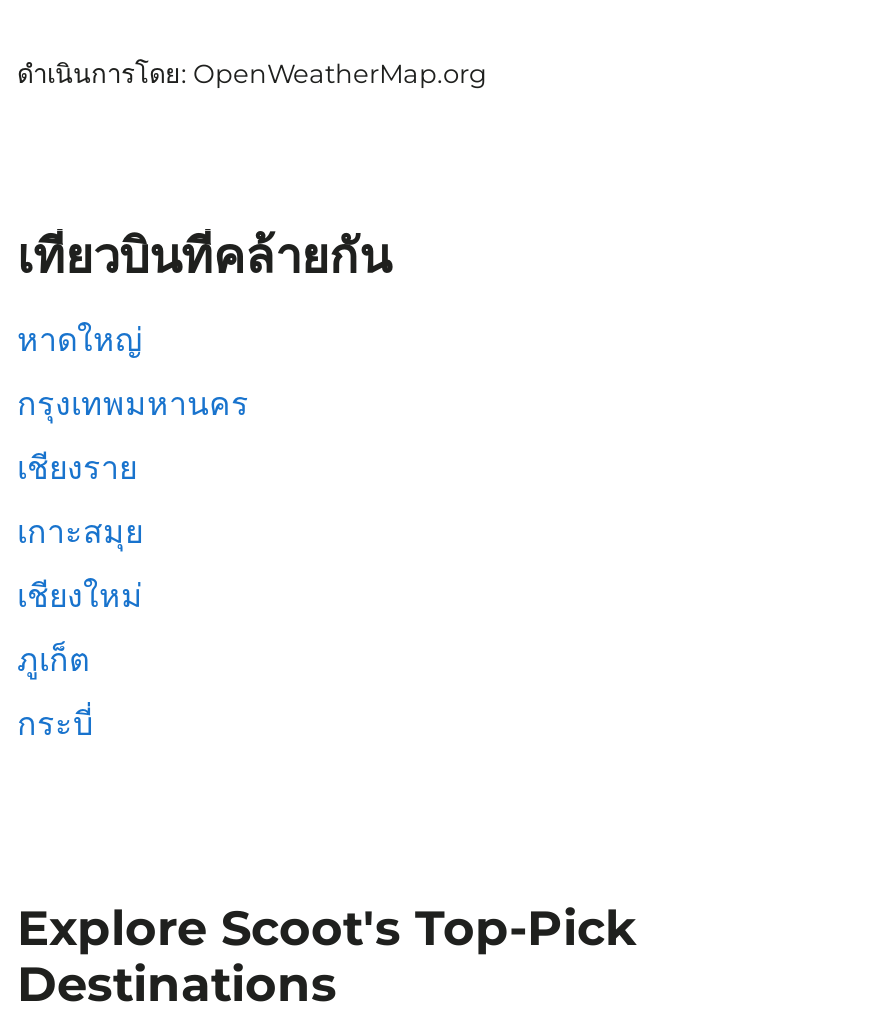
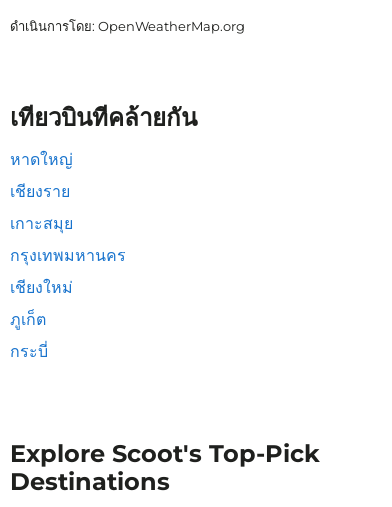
moved [17,385,249,423] -> [10,246,126,265]: กรุงเทพมหานคร
moved [17,449,143,551] -> [10,182,73,233]: เชียงราย | เกาะสมุย

